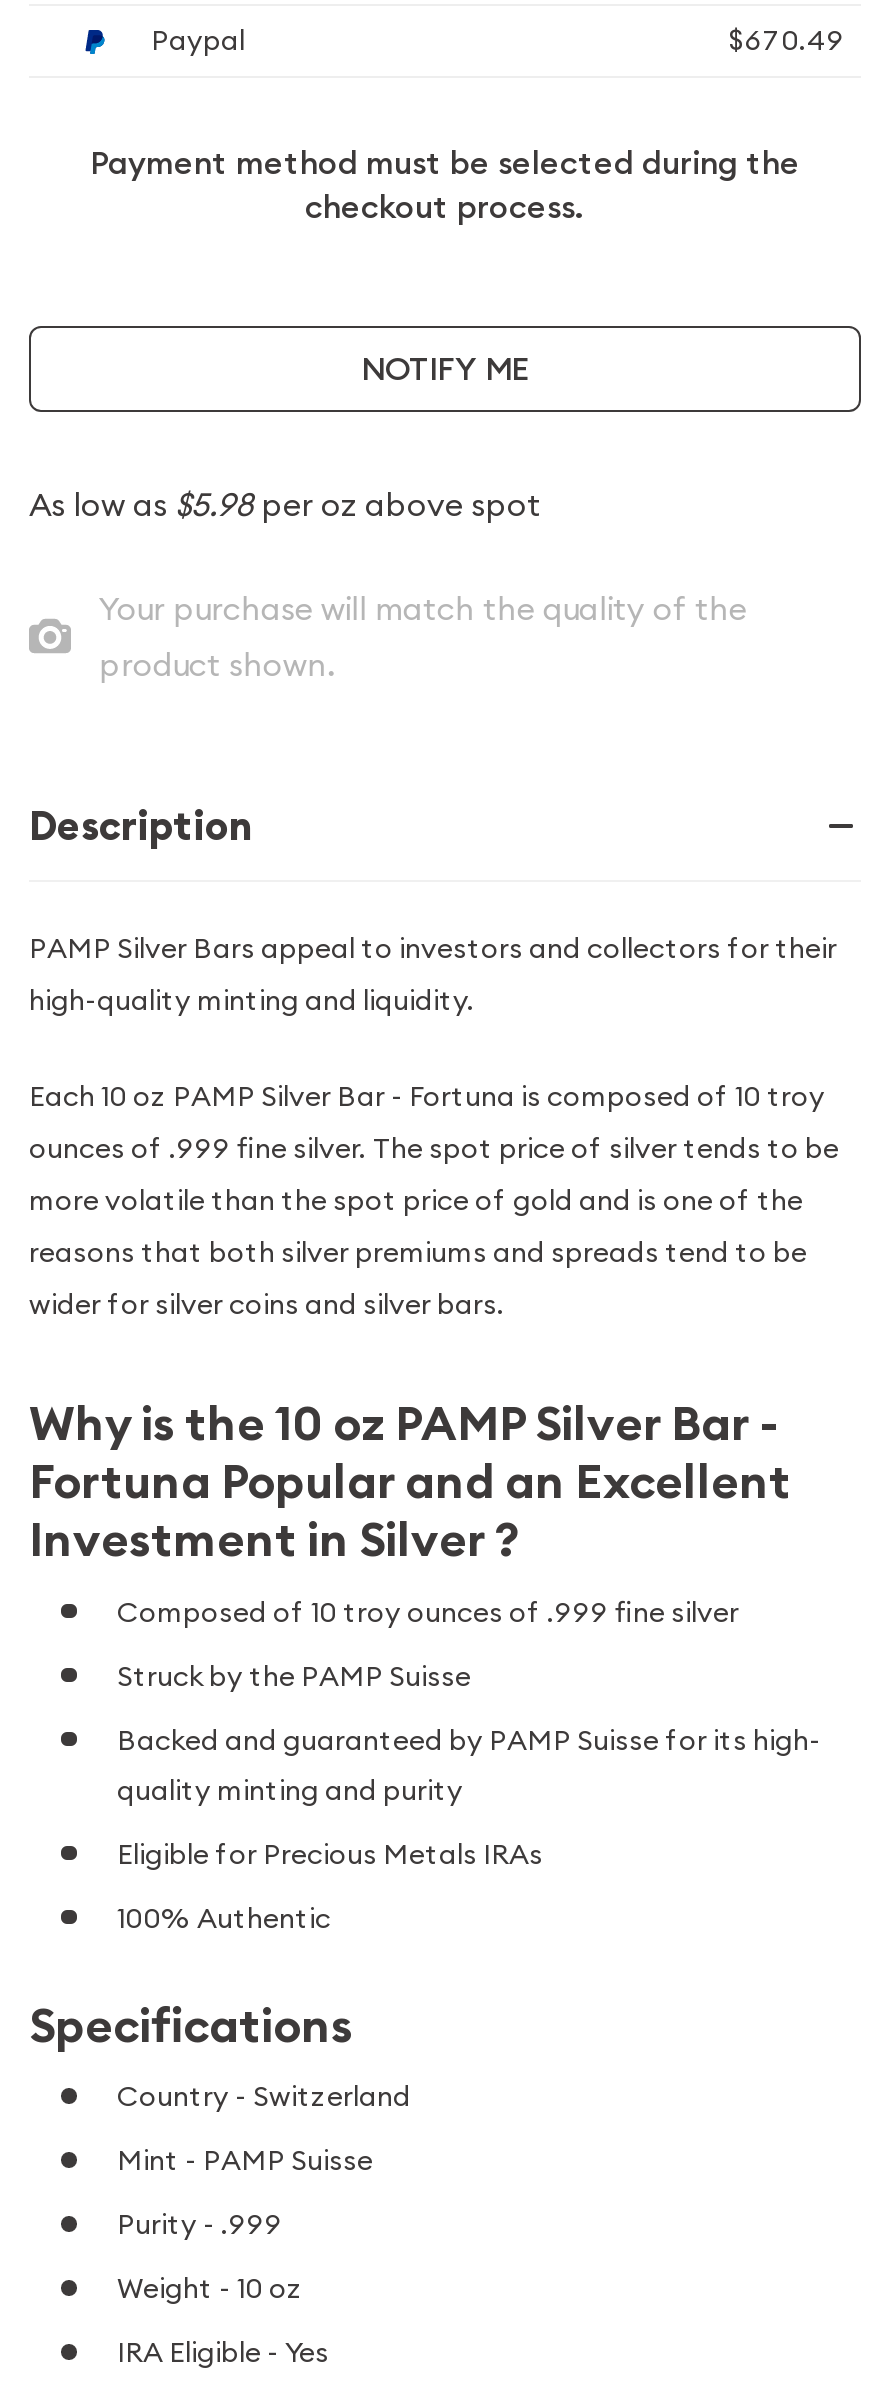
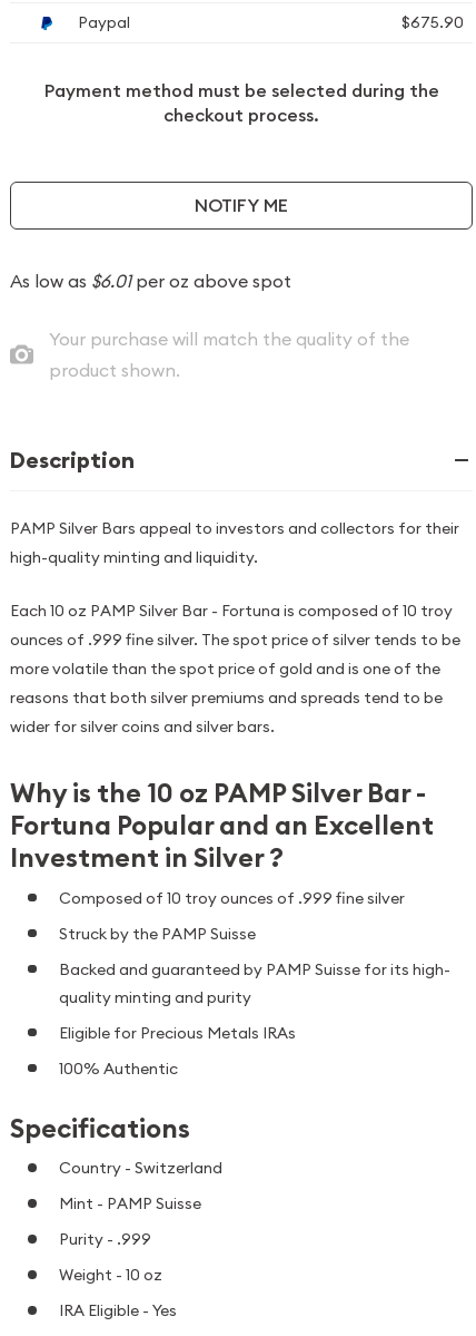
[729,22,845,58] $670.49 -> [401,12,464,32] $675.90
[29,484,541,524] As low as $5.98 per oz above spot -> [10,270,291,292] As low as $6.01 per oz above spot

